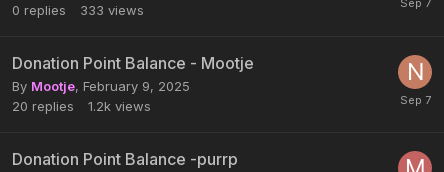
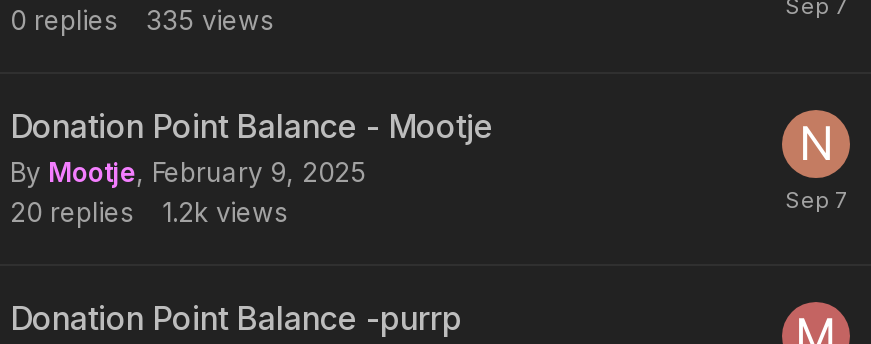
[12,2,144,18] 0 replies 333 views -> [10,4,274,36] 0 replies 335 views

